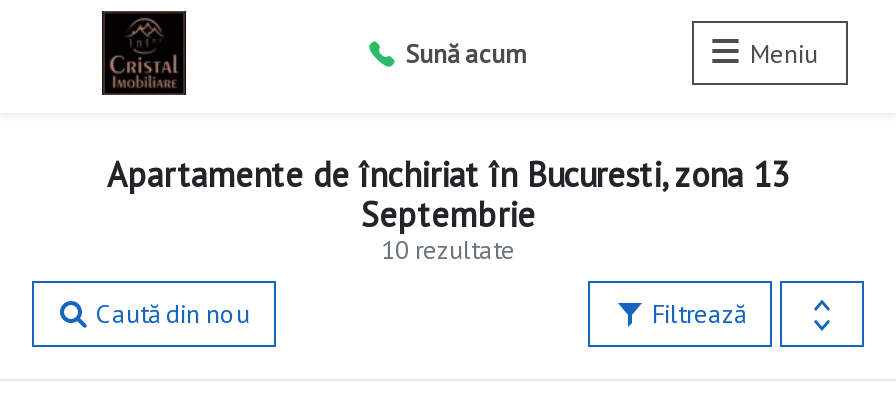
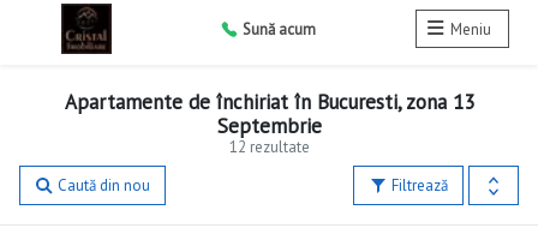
[381,233,515,267] 10 rezultate -> [229,137,309,157] 12 rezultate

